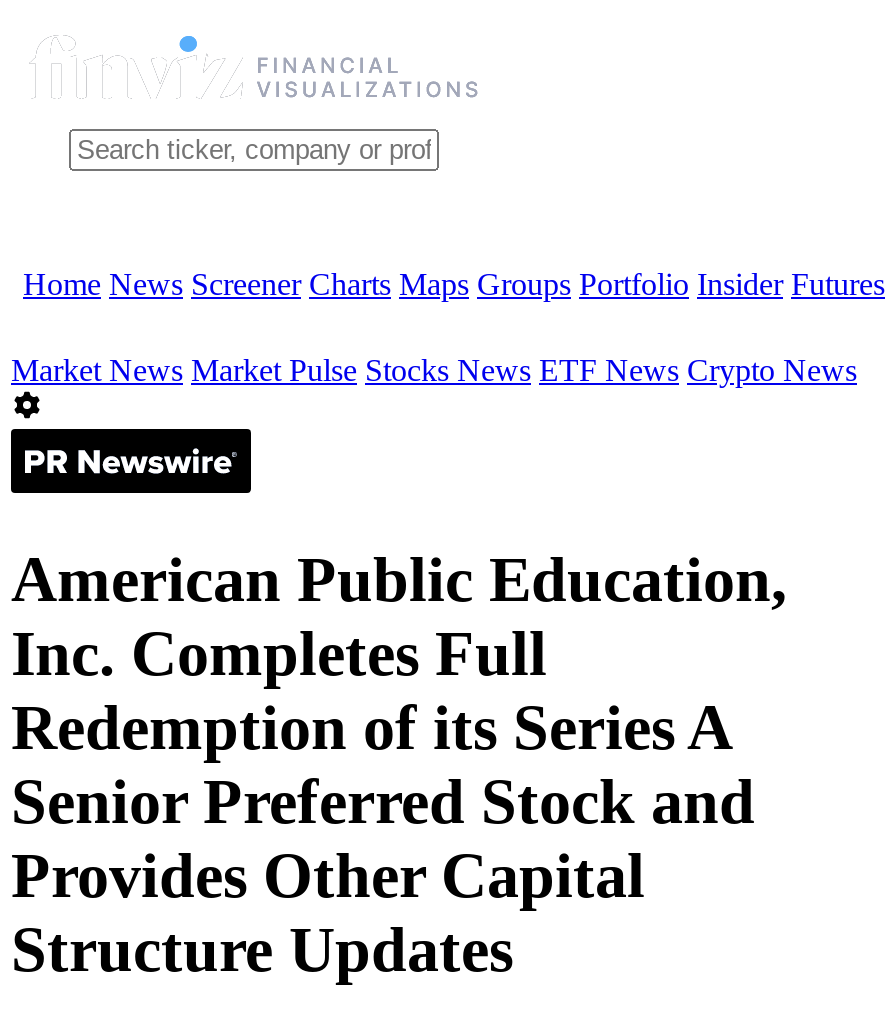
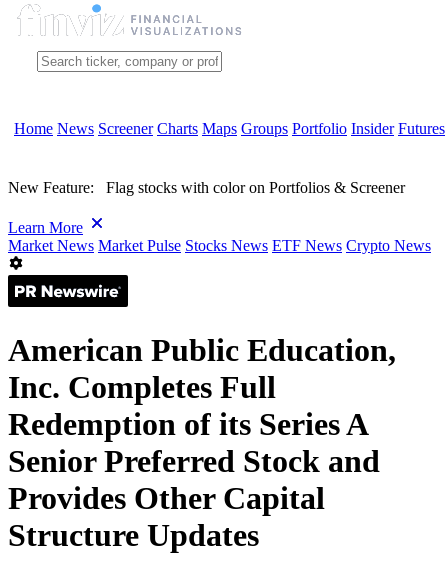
none -> [8,179,405,236] New Feature: Flag stocks with color on Portfolios & Screener | Learn More

